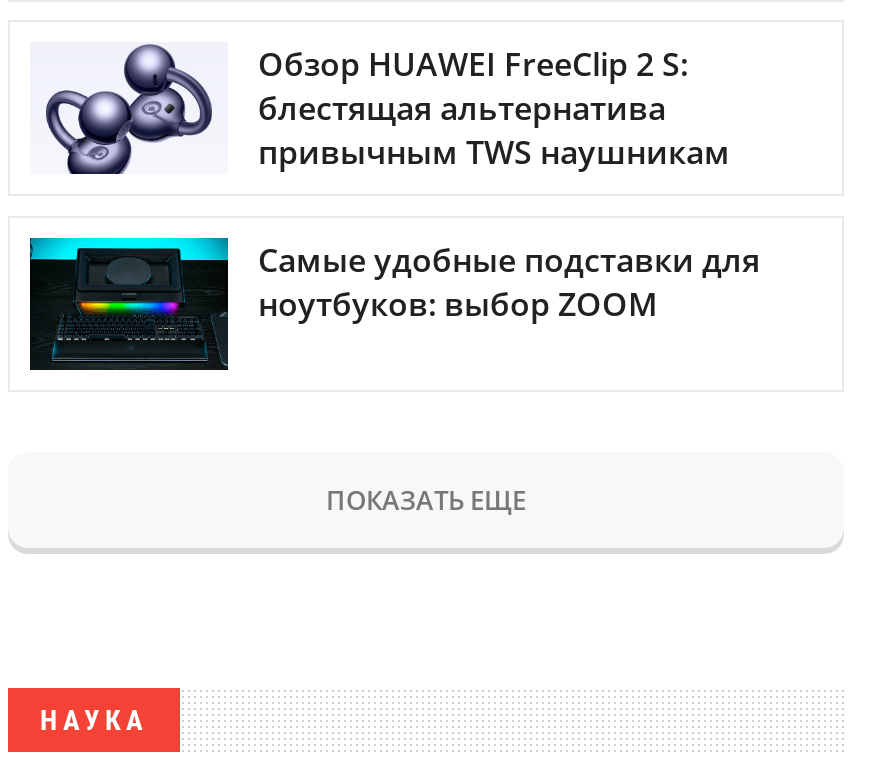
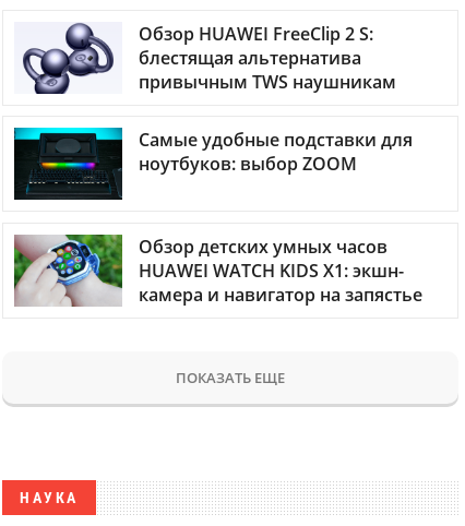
none -> [13,234,422,308] [image] | Обзор детских умных часов | HUAWEI WATCH KIDS X1: экшн- | камера и навигатор на запястье

